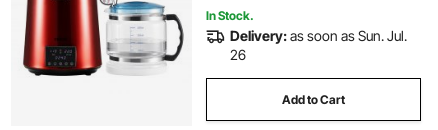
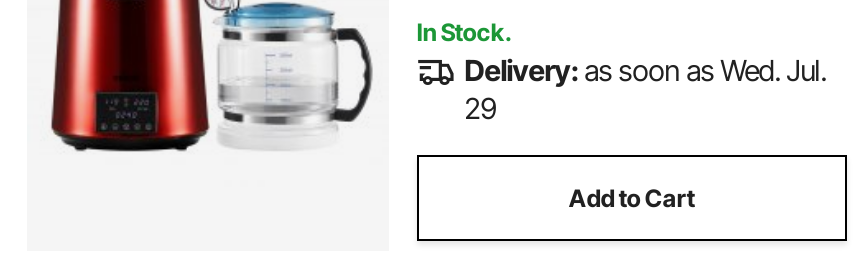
[230,26,407,43] Delivery: as soon as Sun. Jul. -> [464,53,826,87] Delivery: as soon as Wed. Jul.
[230,45,246,62] 26 -> [464,91,496,125] 29

